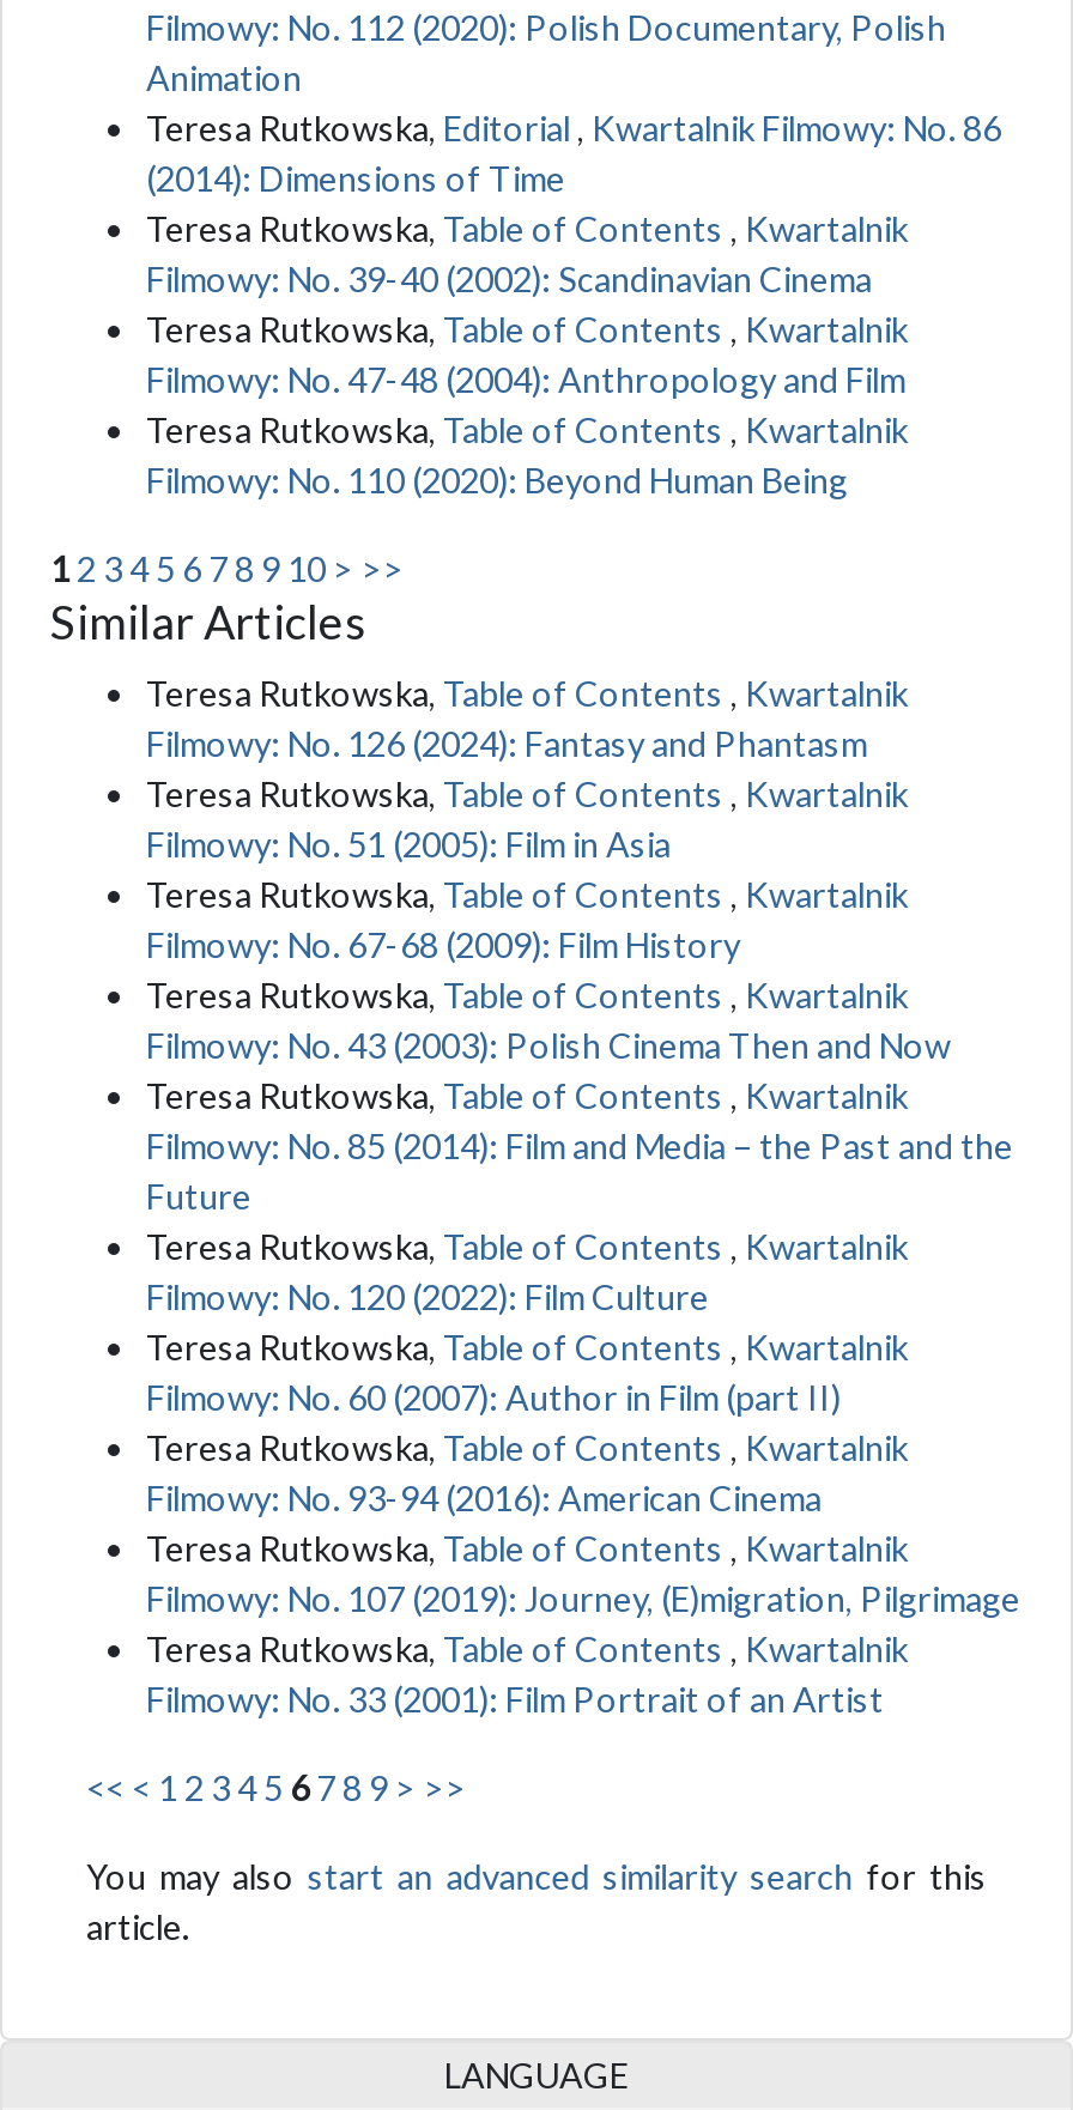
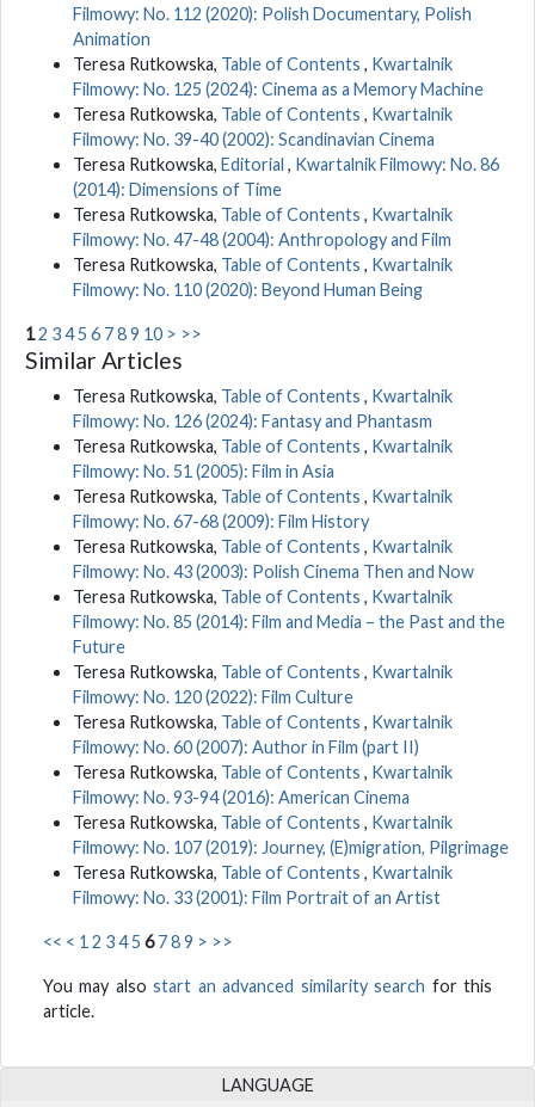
moved [146,107,1001,198] -> [73,154,499,199]: Teresa Rutkowska, Editorial, Kwartalnik Filmowy: No. 86 | (2014): Dimensions of Time
none -> [73,53,484,99] Teresa Rutkowska, Table of Contents, Kwartalnik | Filmowy: No. 125 (2024): Cinema as a Memory Machine

